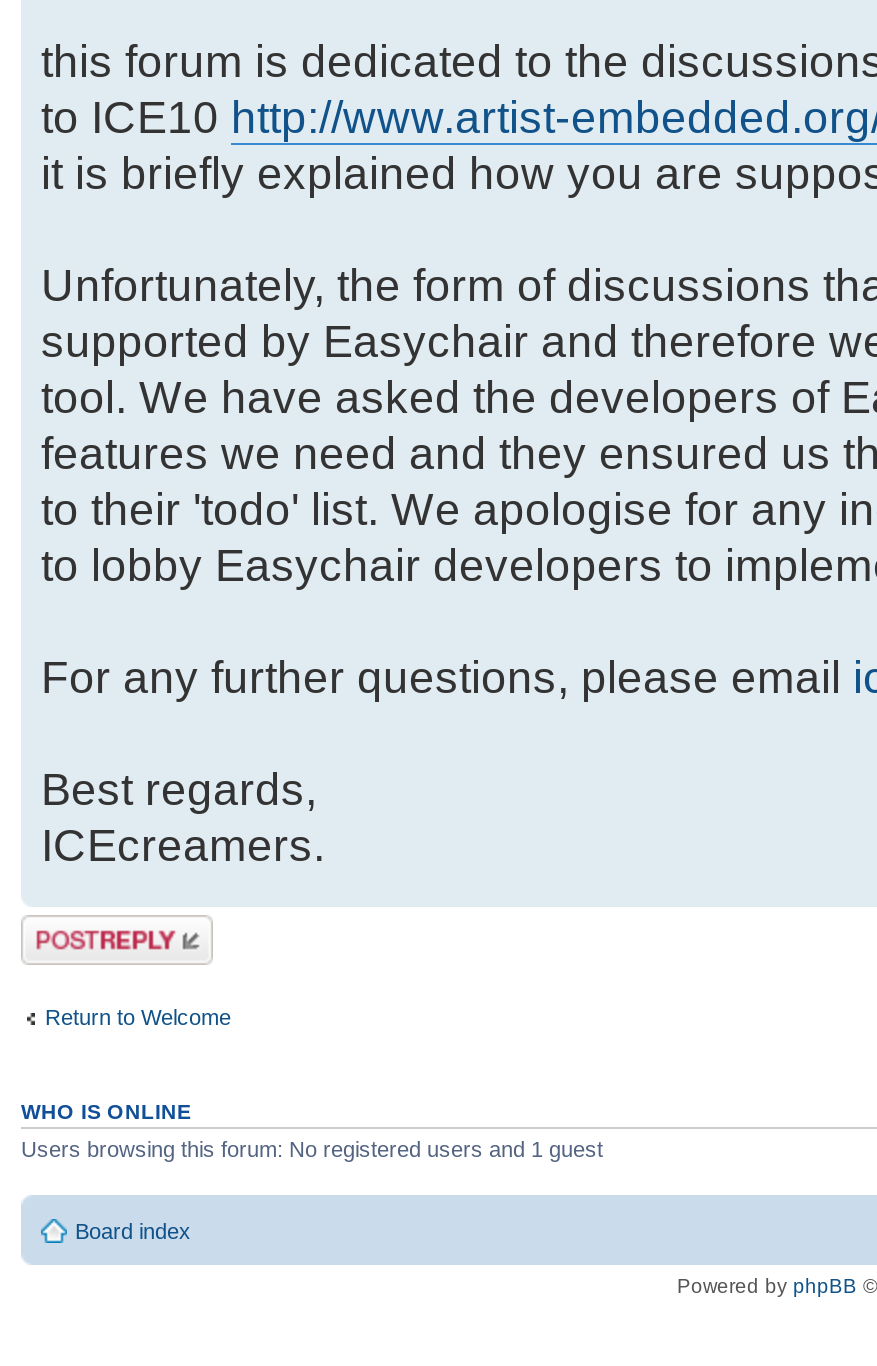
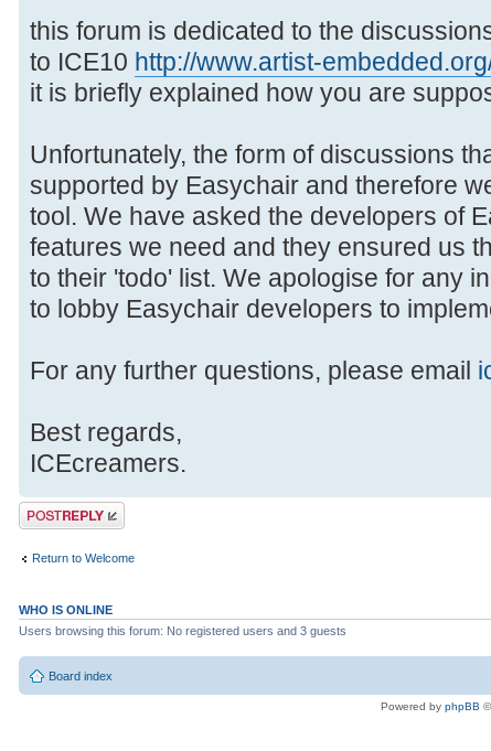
[21,1136,603,1160] Users browsing this forum: No registered users and 1 guest -> [19,624,346,637] Users browsing this forum: No registered users and 3 guests

